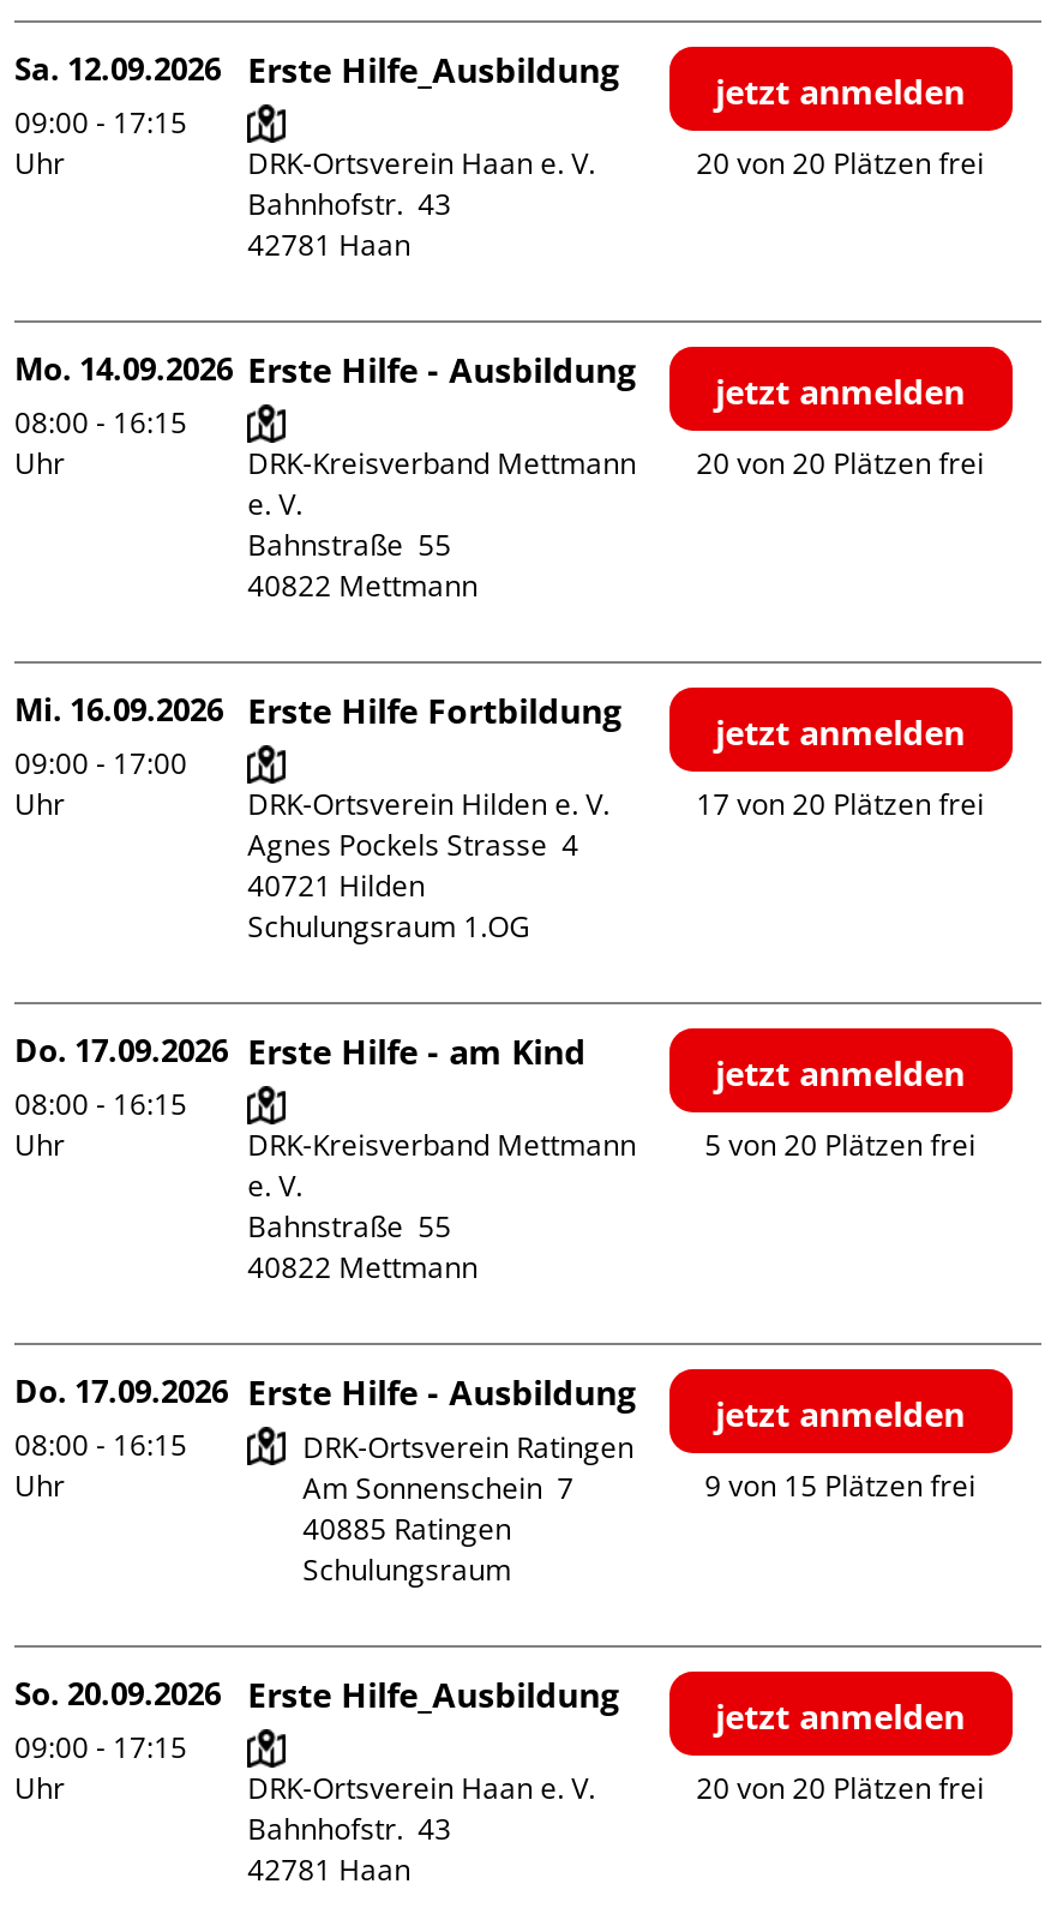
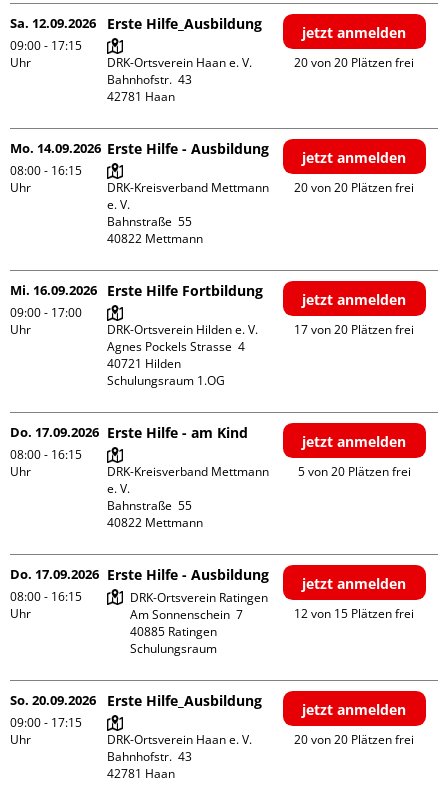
[705,1465,976,1506] 9 von 15 Plätzen frei -> [294,605,414,622] 12 von 15 Plätzen frei

